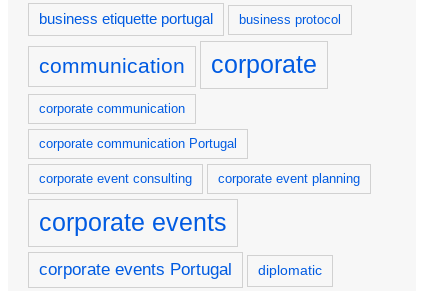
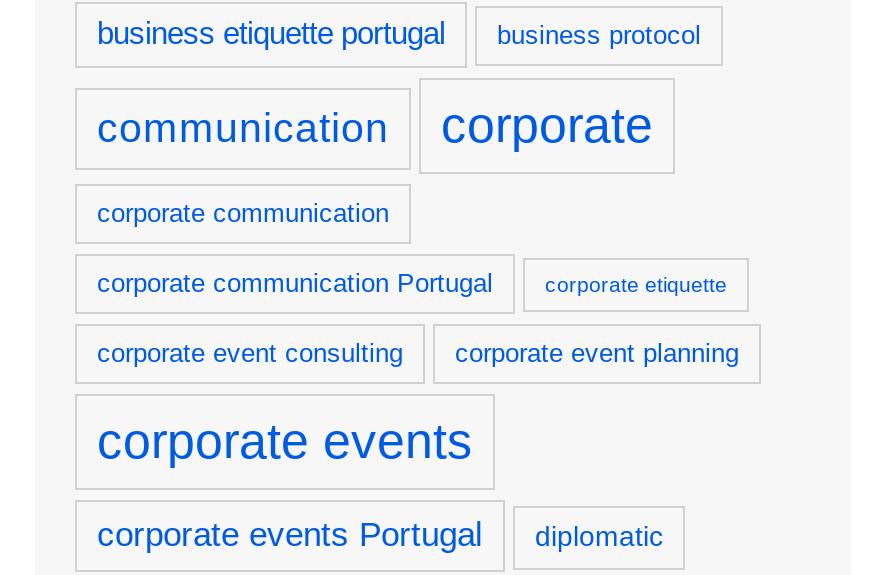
none -> [545,273,727,297] corporate etiquette

